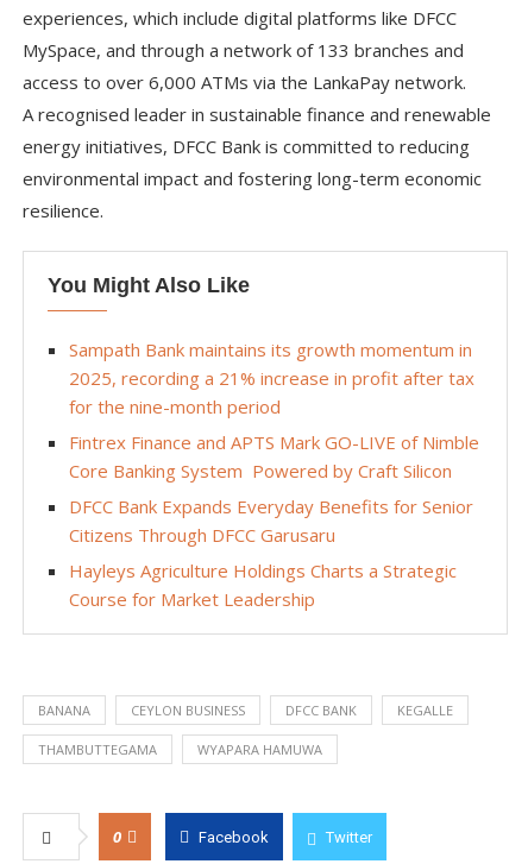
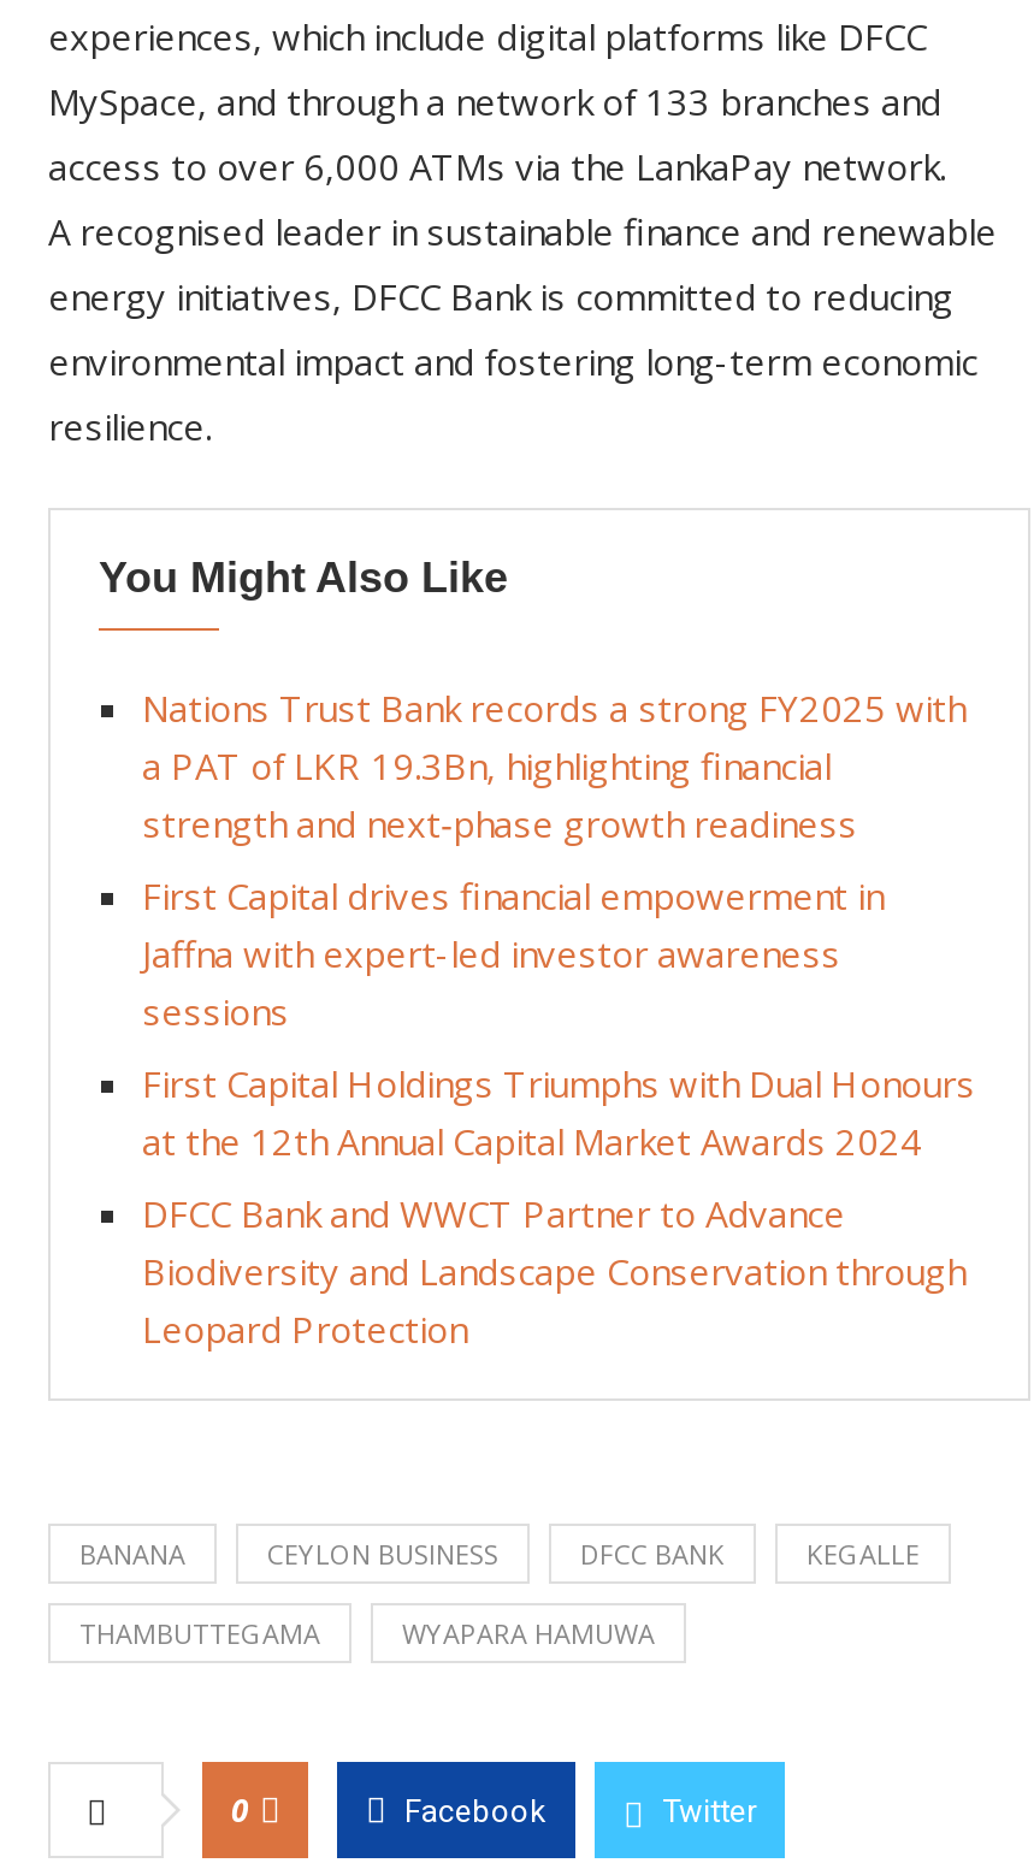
[69,338,474,418] Sampath Bank maintains its growth momentum in | 2025, recording a 21% increase in profit after tax | for the nine-month period -> [142,684,965,847] Nations Trust Bank records a strong FY2025 with | a PAT of LKR 19.3Bn, highlighting financial | strength and next‑phase growth readiness
[69,430,479,483] Fintrex Finance and APTS Mark GO-LIVE of Nimble | Core Banking System Powered by Craft Silicon -> [142,871,884,1035] First Capital drives financial empowerment in | Jaffna with expert-led investor awareness | sessions
[69,494,473,547] DFCC Bank Expands Everyday Benefits for Senior | Citizens Through DFCC Garusaru -> [142,1059,975,1165] First Capital Holdings Triumphs with Dual Honours | at the 12th Annual Capital Market Awards 2024
[69,559,457,611] Hayleys Agriculture Holdings Charts a Strategic | Course for Market Leadership -> [142,1189,965,1353] DFCC Bank and WWCT Partner to Advance | Biodiversity and Landscape Conservation through | Leopard Protection

